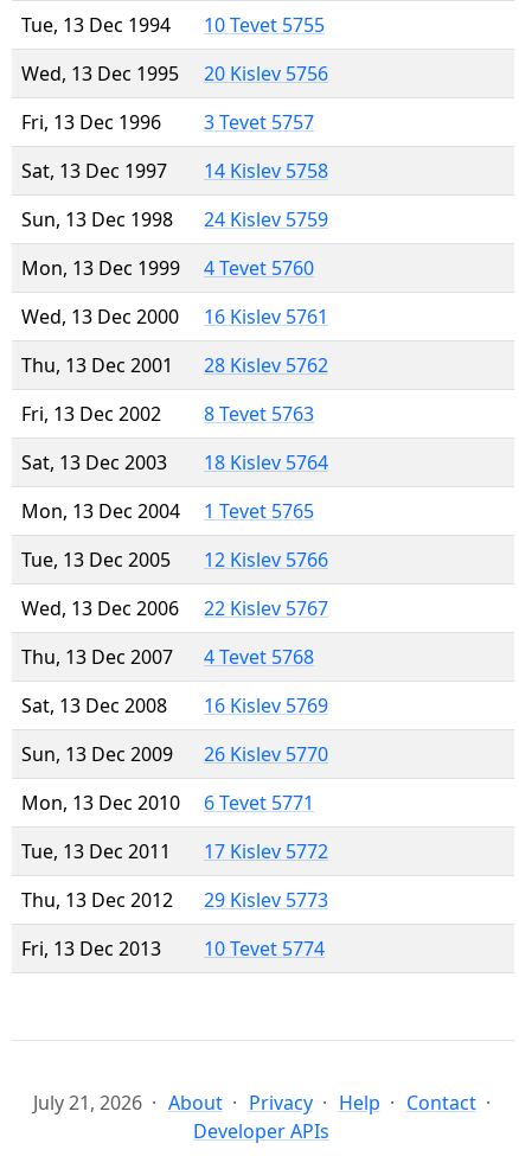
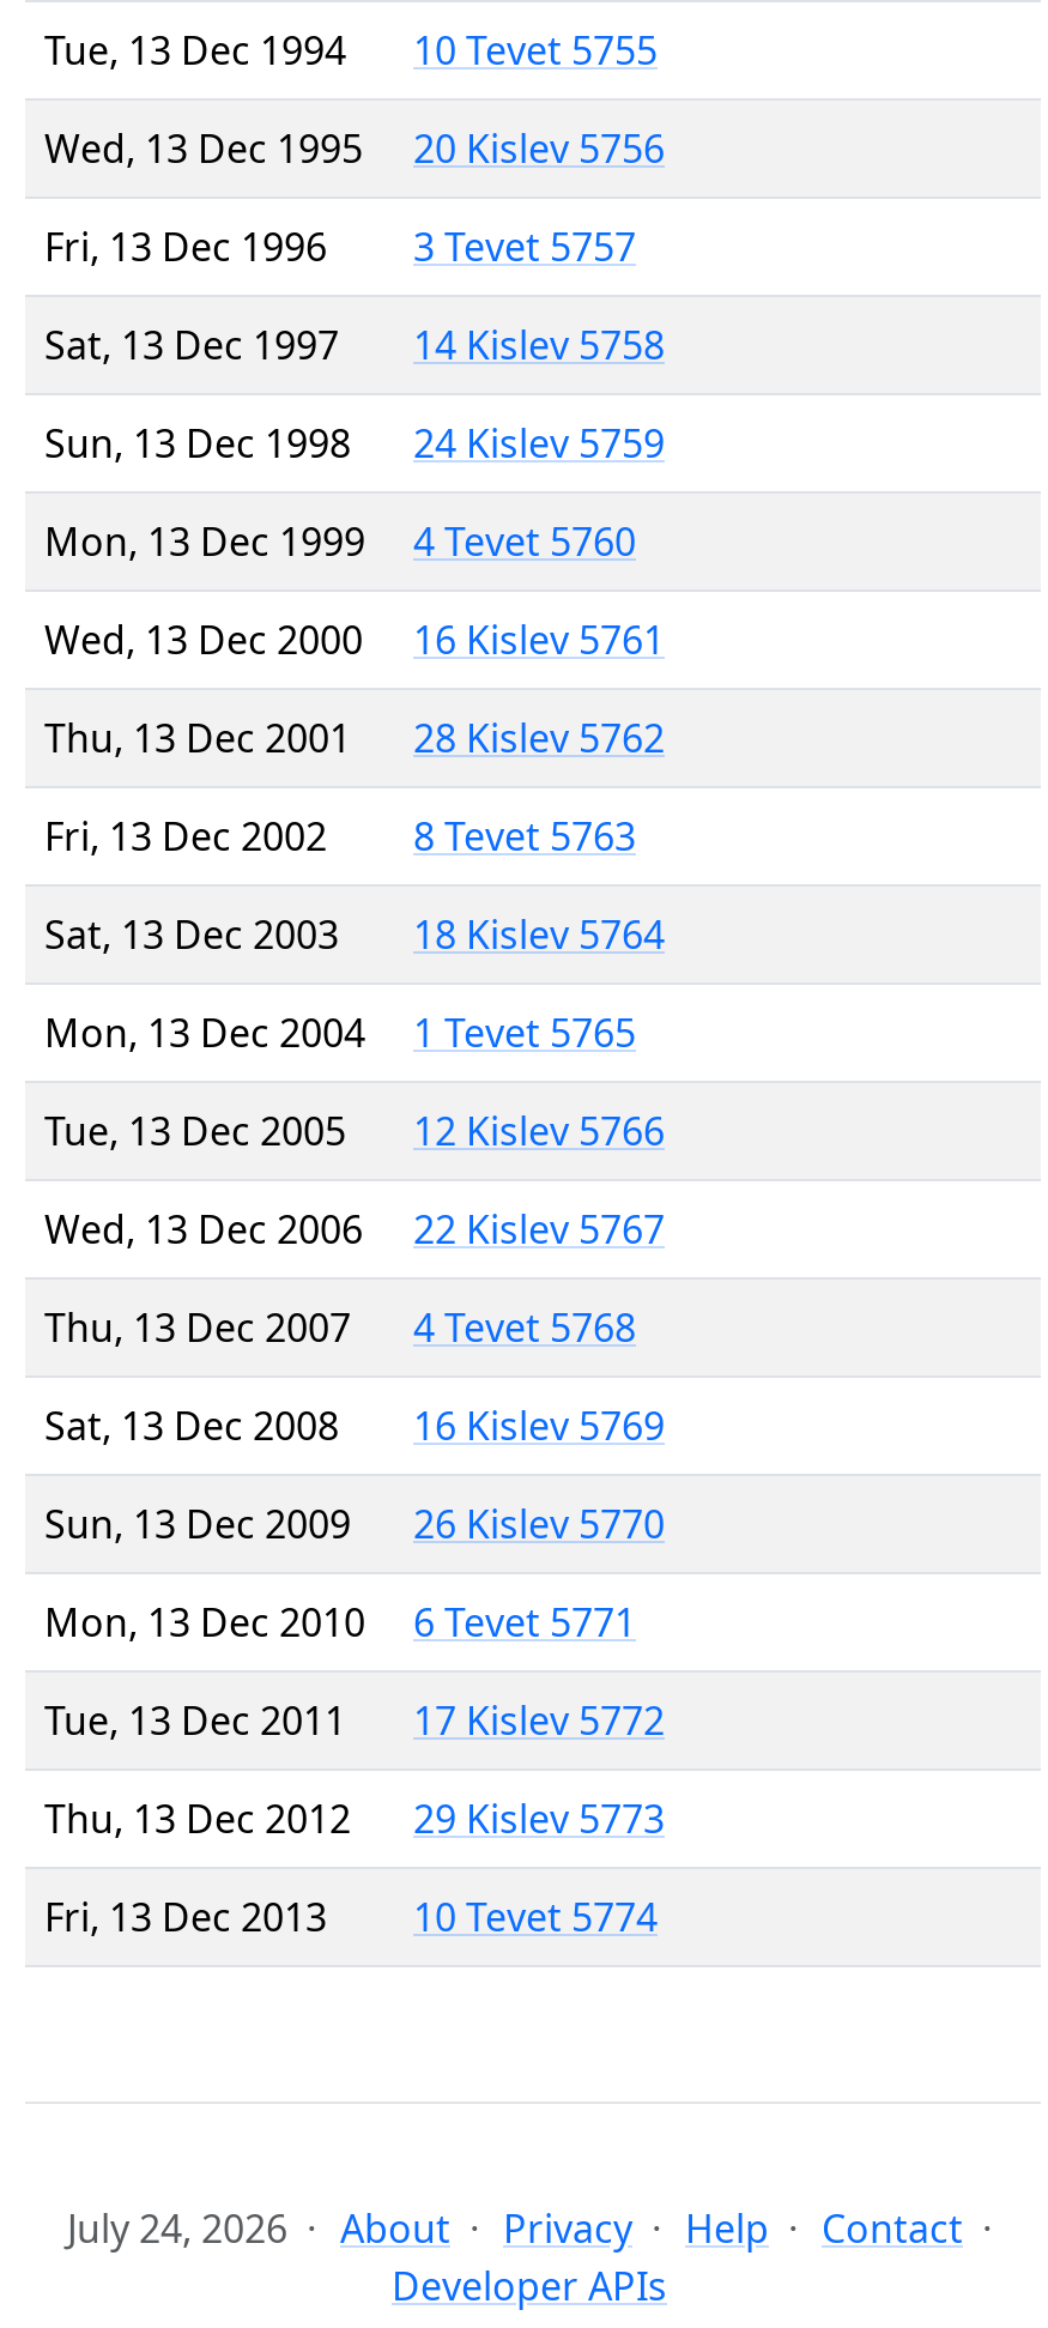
[33,1090,476,1116] July 21, 2026 About Privacy Help Contact -> [67,2202,963,2255] July 24, 2026 About Privacy Help Contact

